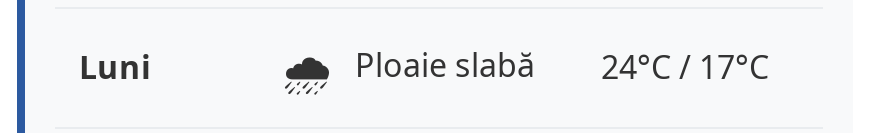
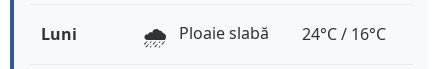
[601,46,769,90] 24°C / 17°C -> [302,23,386,45] 24°C / 16°C

